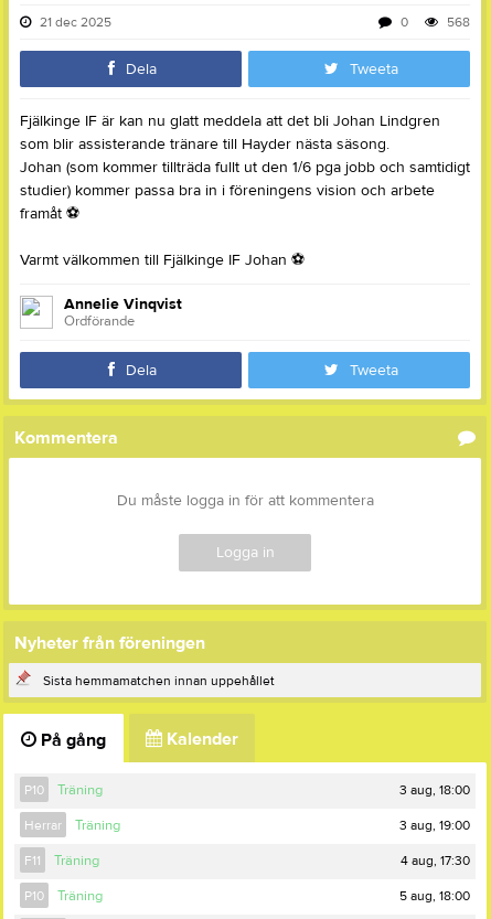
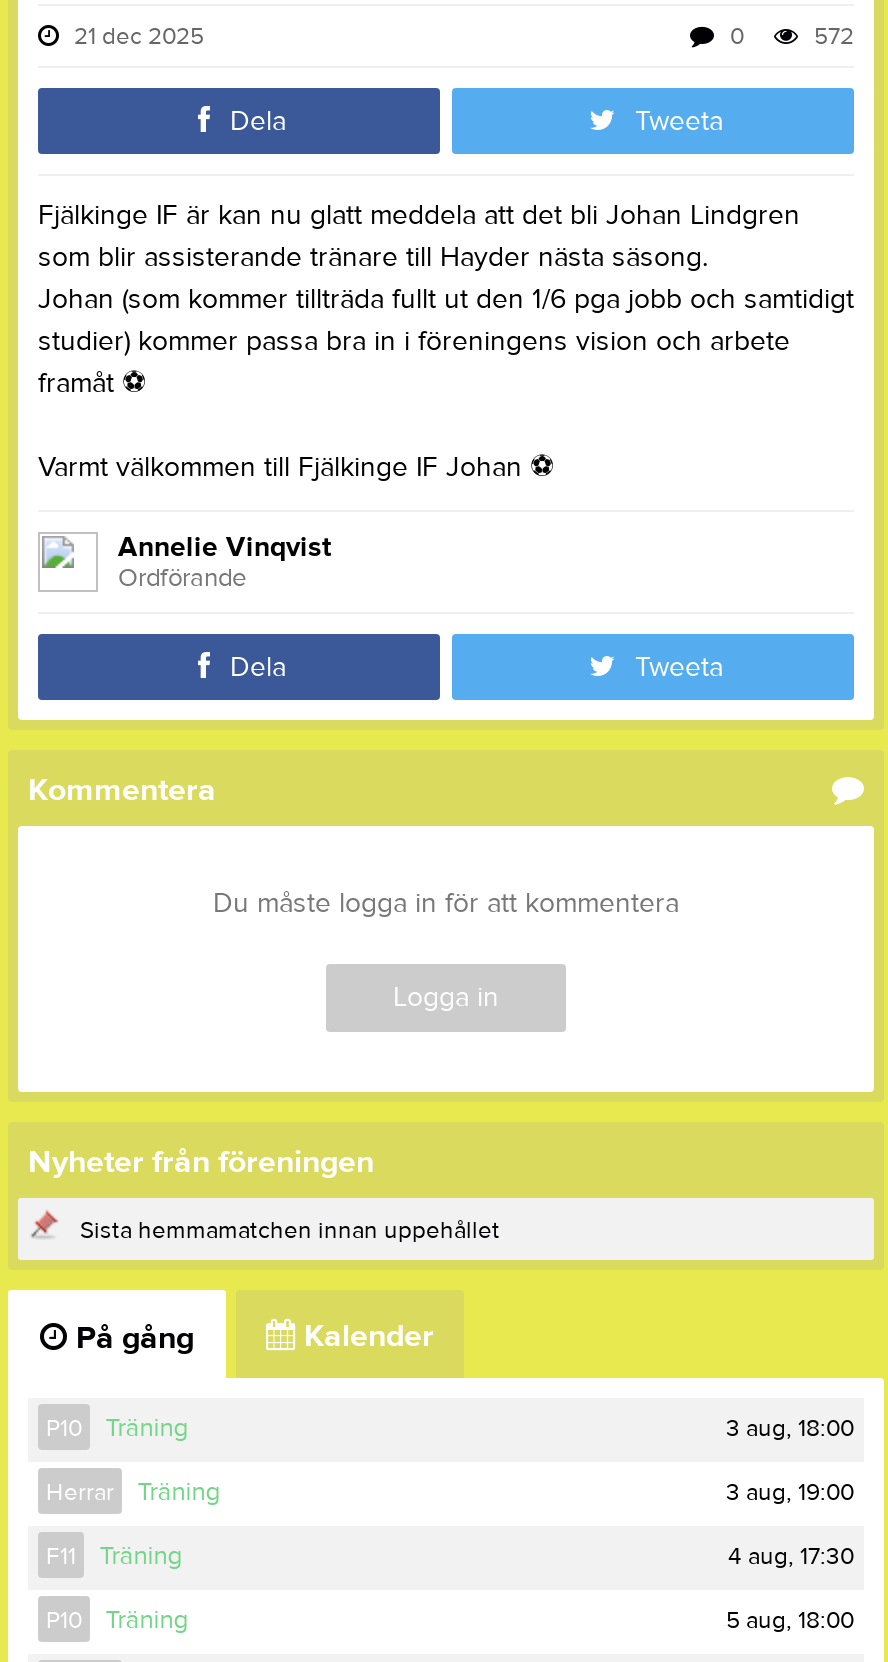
[397,13,470,31] 0 568 -> [724,20,854,52] 0 572

